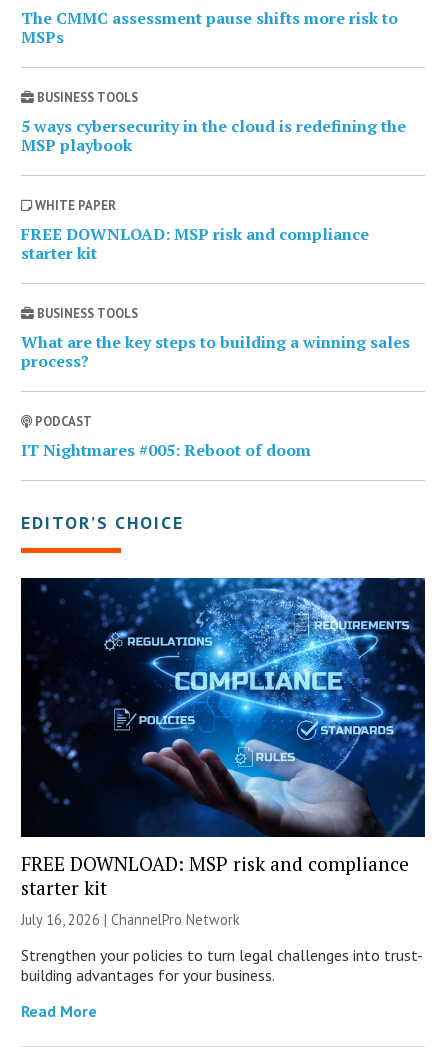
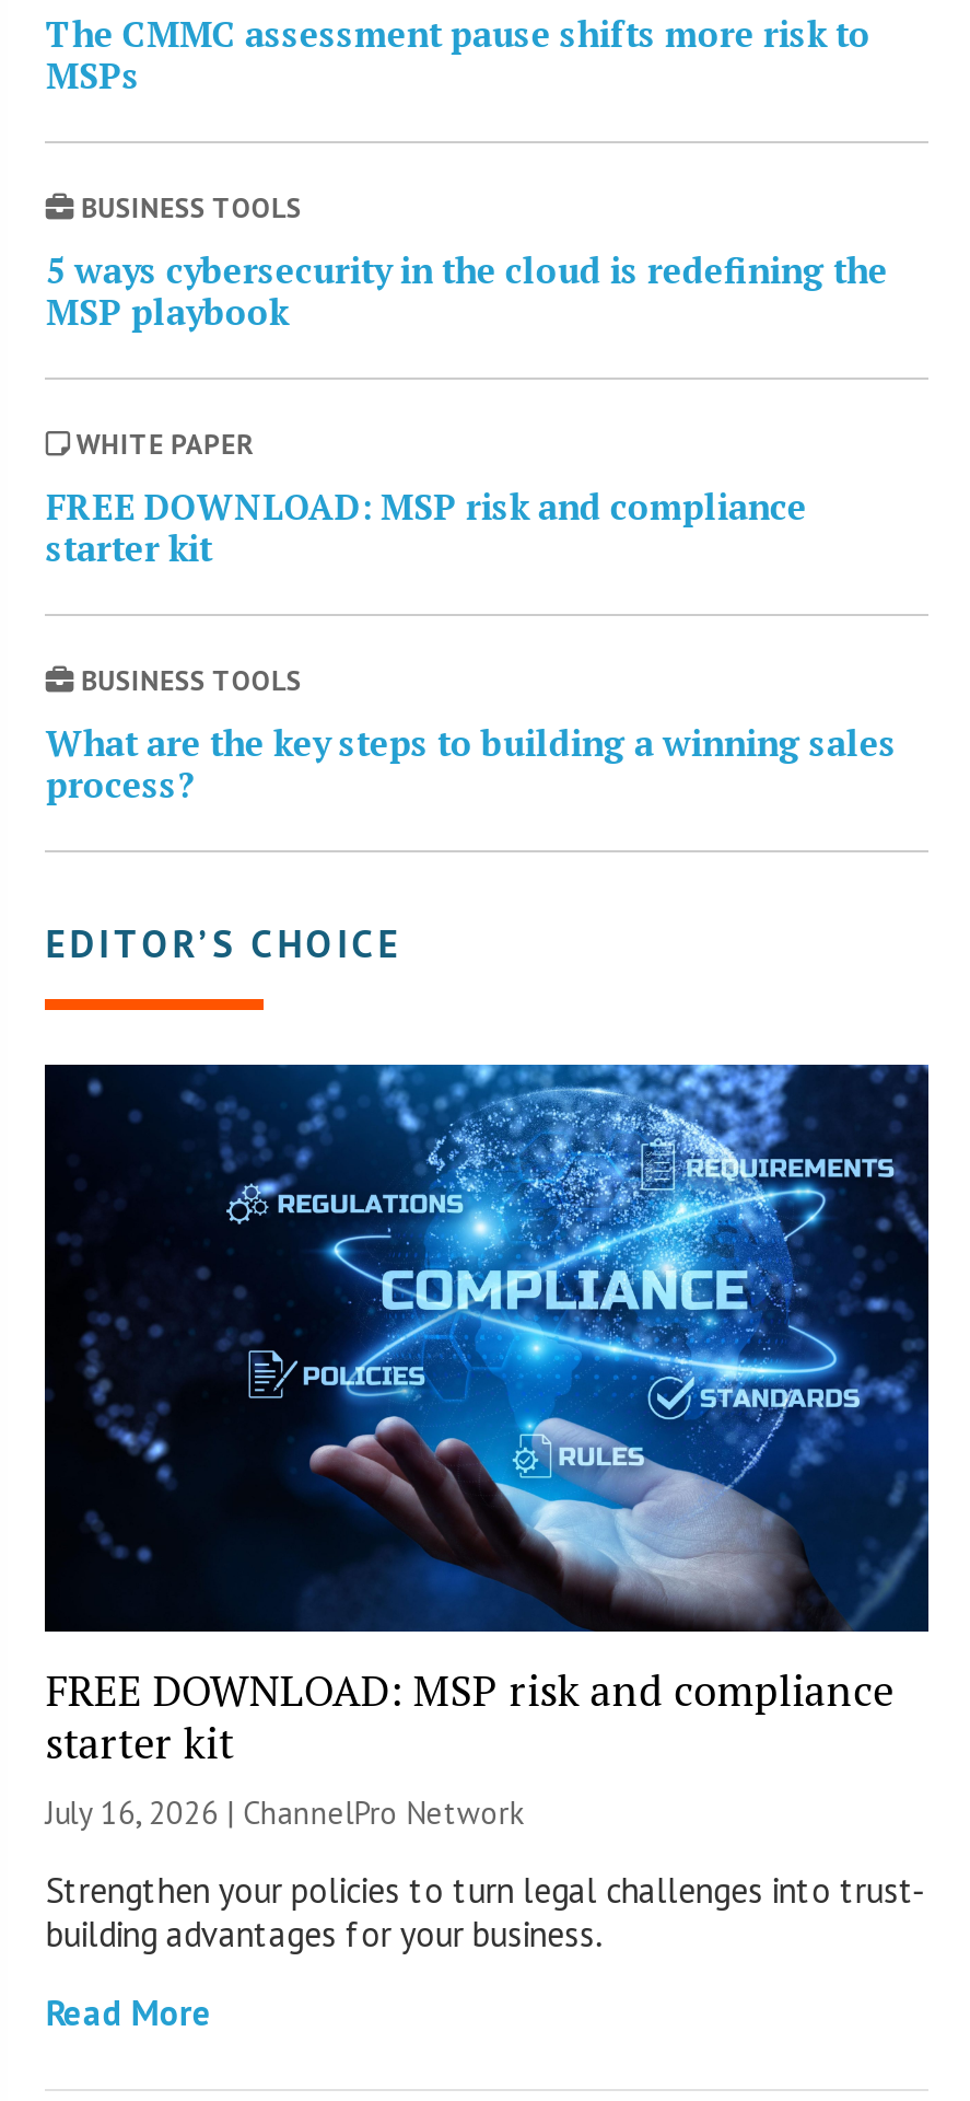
[21,413,311,461] PODCAST | IT Nightmares #005: Reboot of doom -> none

